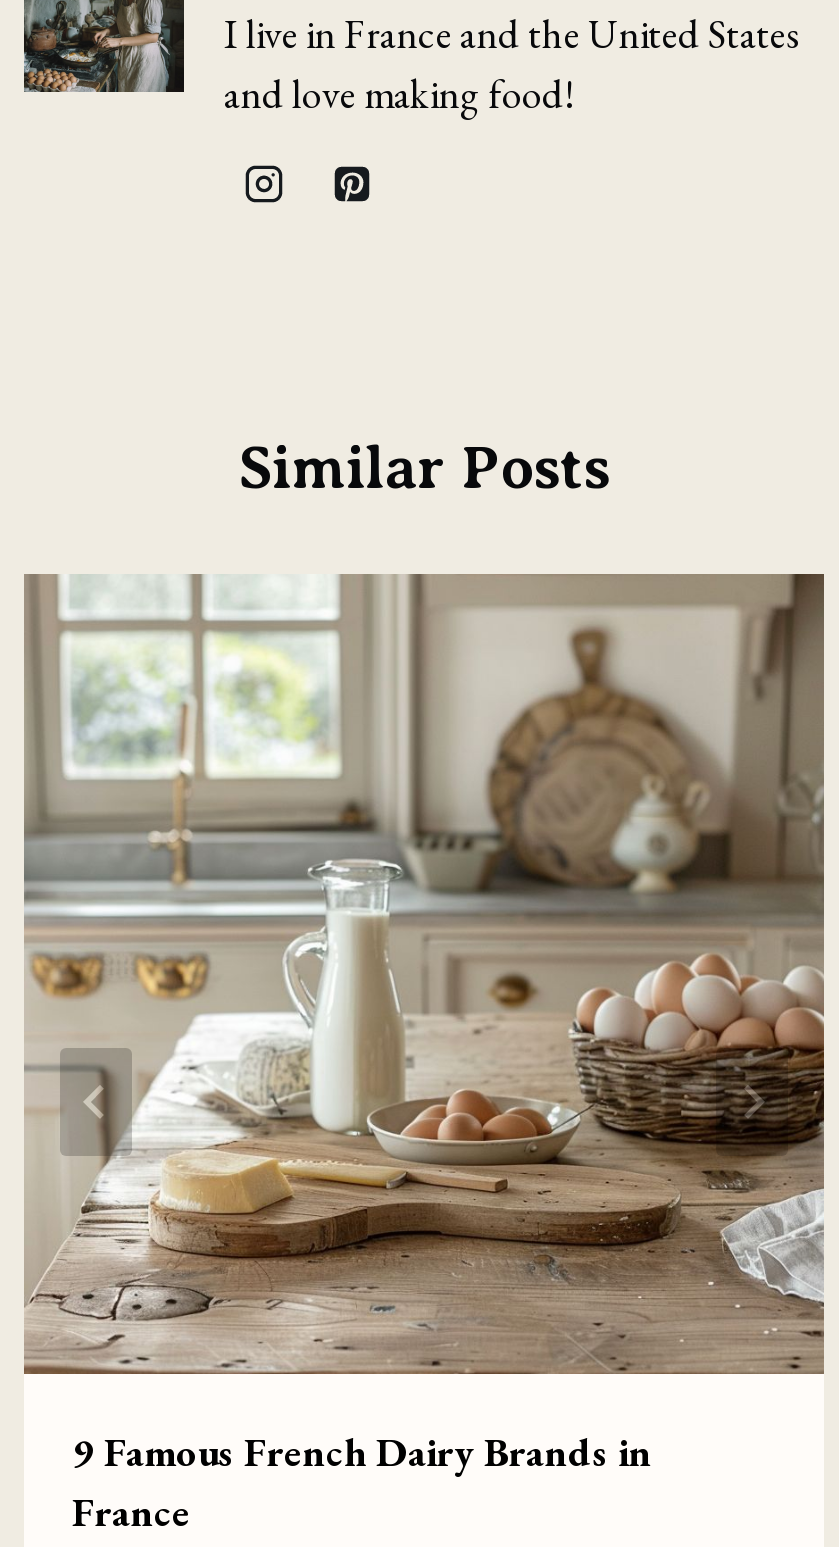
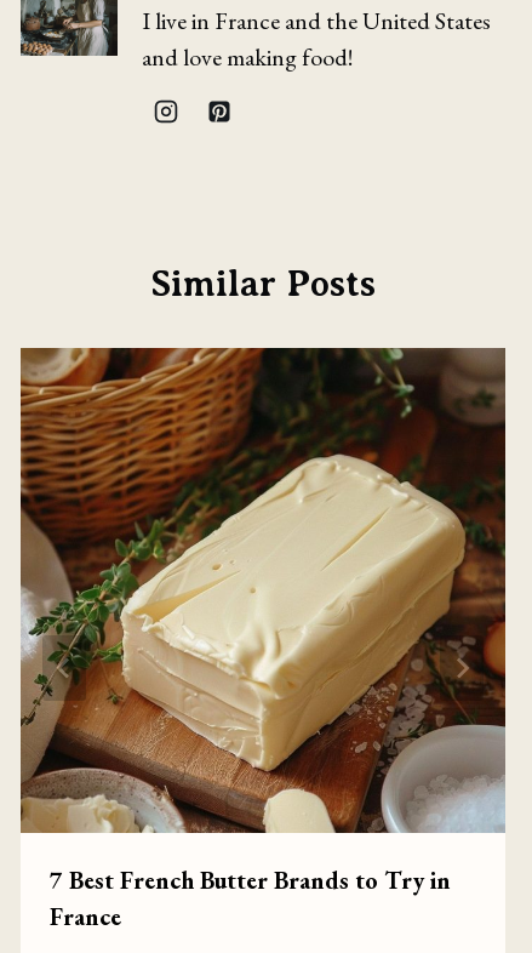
[24,574,826,1477] [image] | 9 Famous French Dairy Brands in -> [19,347,507,896] [image] | 7 Best French Butter Brands to Try in

